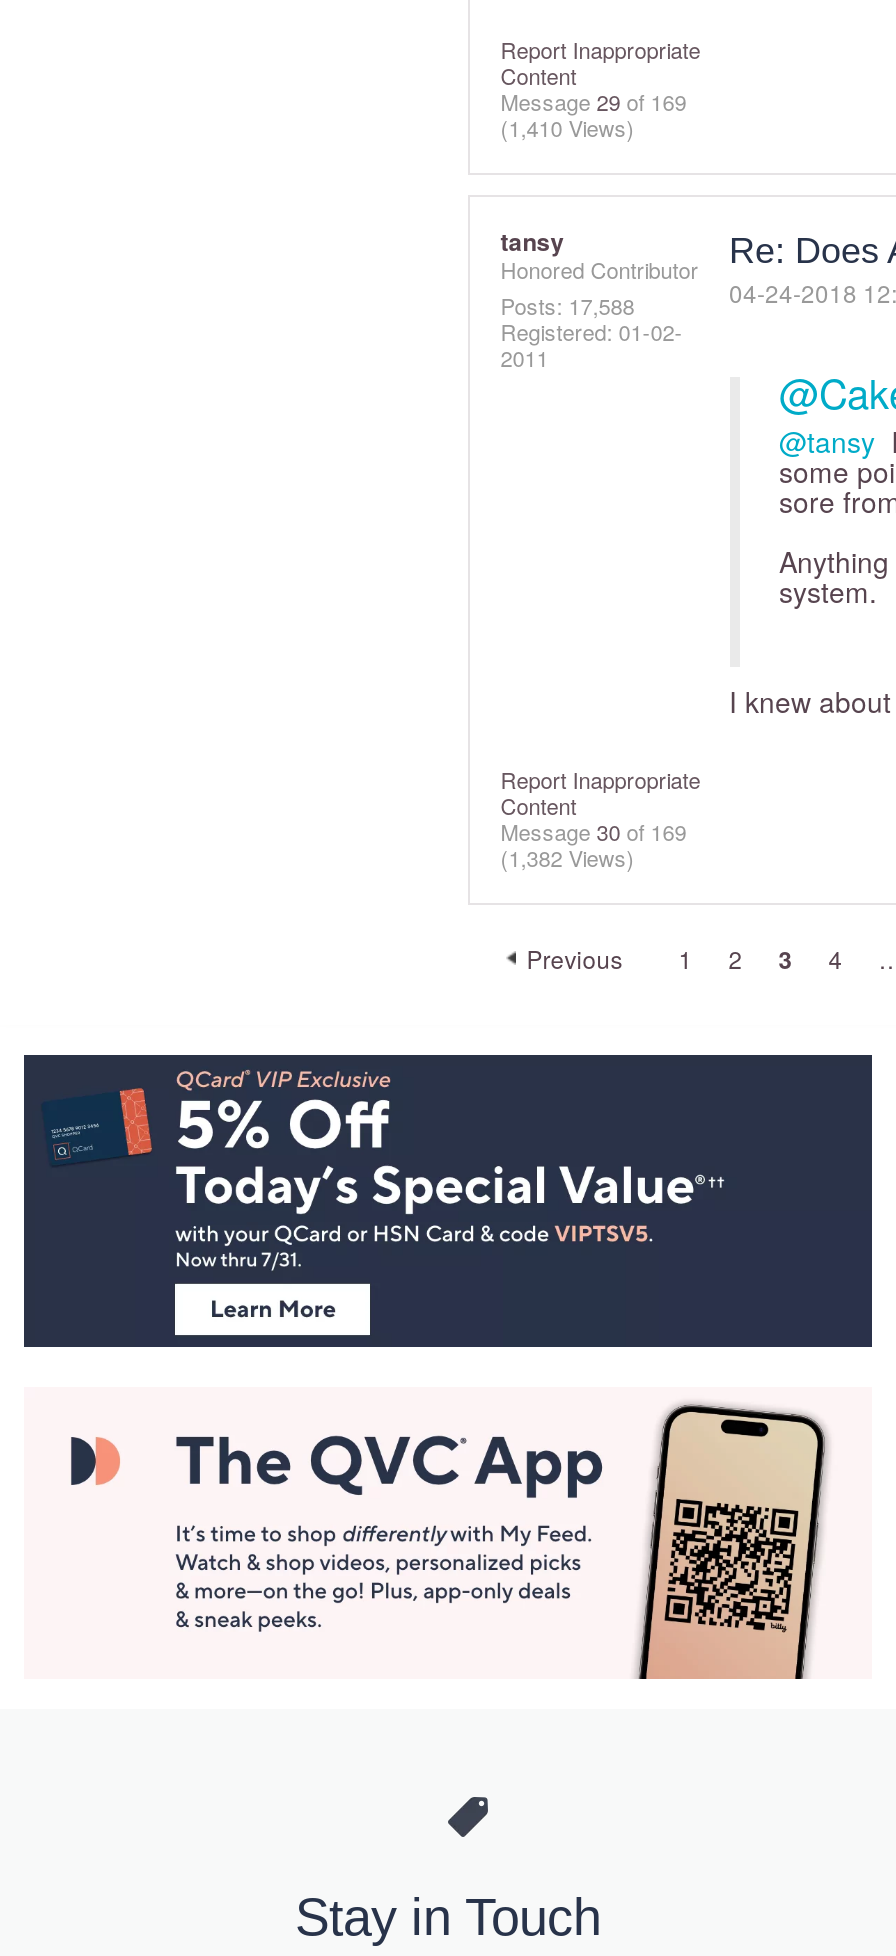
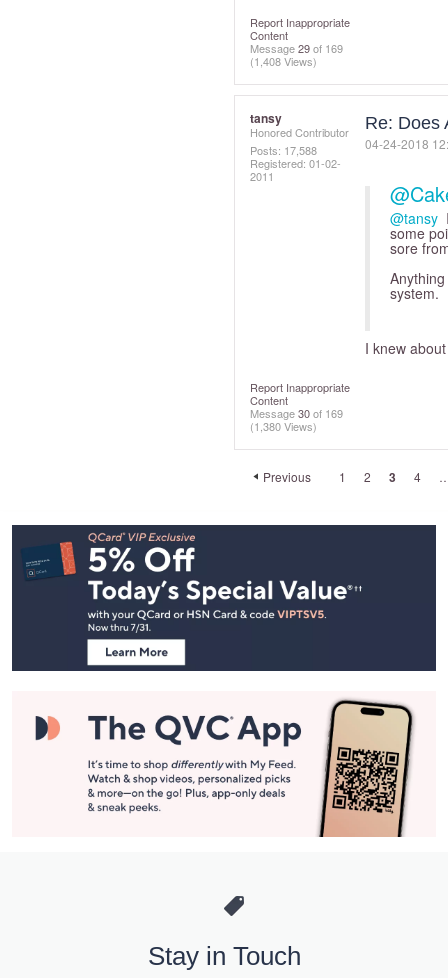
[500,111,634,143] (1,410 Views) -> [250,53,317,69] (1,408 Views)
[500,841,634,873] (1,382 Views) -> [250,418,317,434] (1,380 Views)

